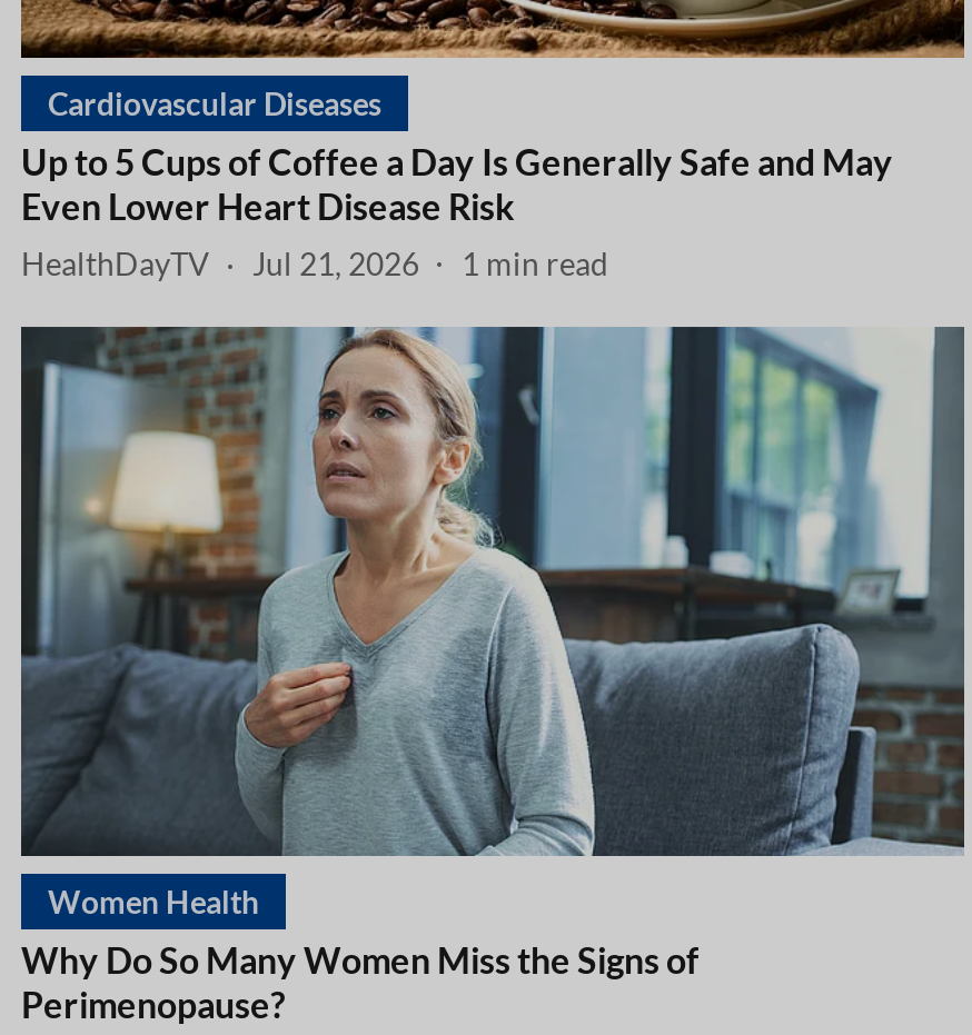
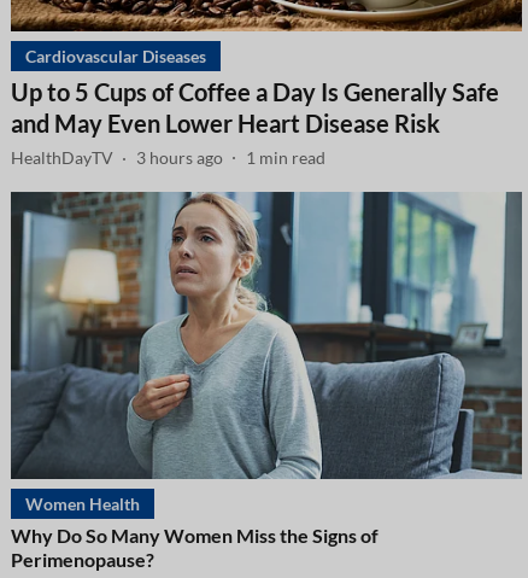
[21,245,608,282] HealthDayTV Jul 21, 2026 1 min read -> [11,147,325,168] HealthDayTV 3 hours ago 1 min read

